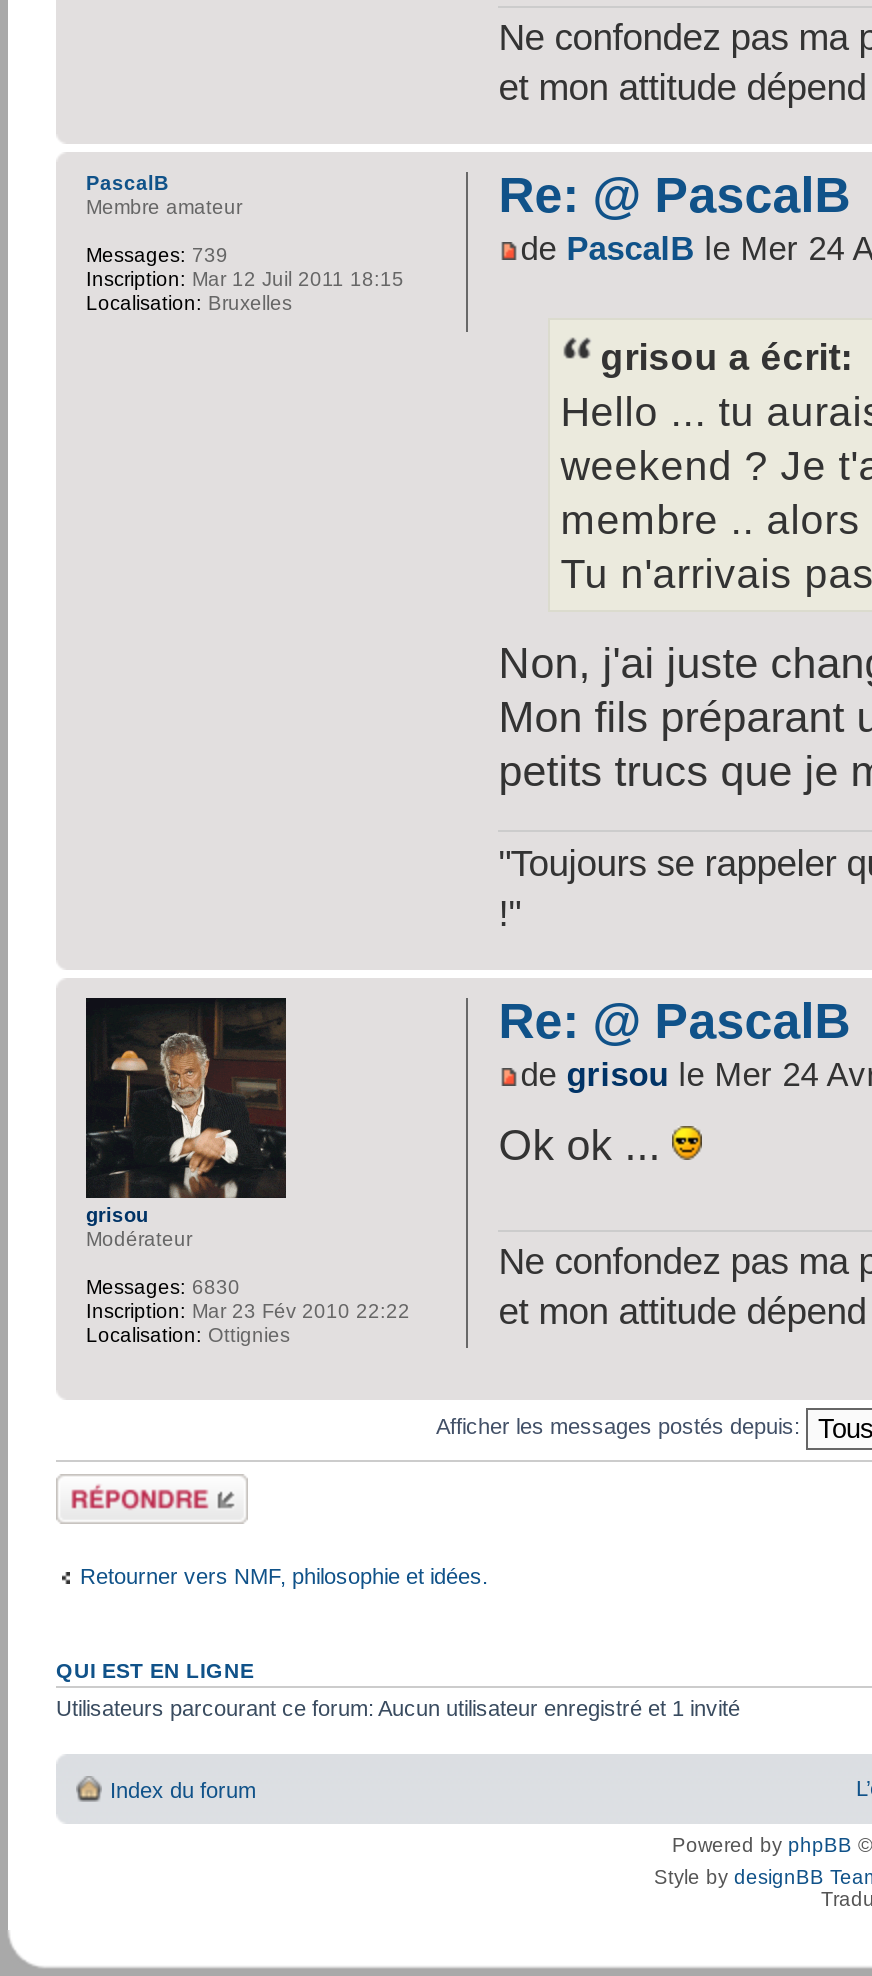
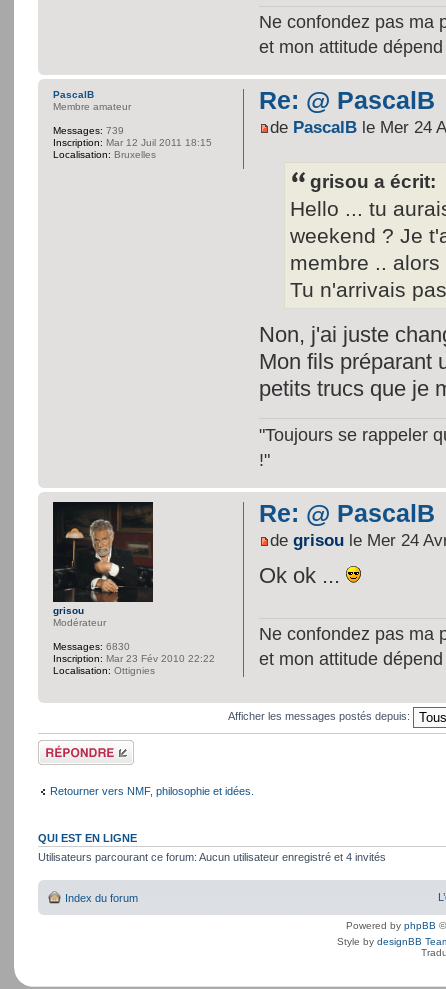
[162,1116,240,1198] [image] -> [90,561,129,602] [image]
[56,1695,740,1719] Utilisateurs parcourant ce forum: Aucun utilisateur enregistré et 1 invité -> [38,851,386,863] Utilisateurs parcourant ce forum: Aucun utilisateur enregistré et 4 invités

